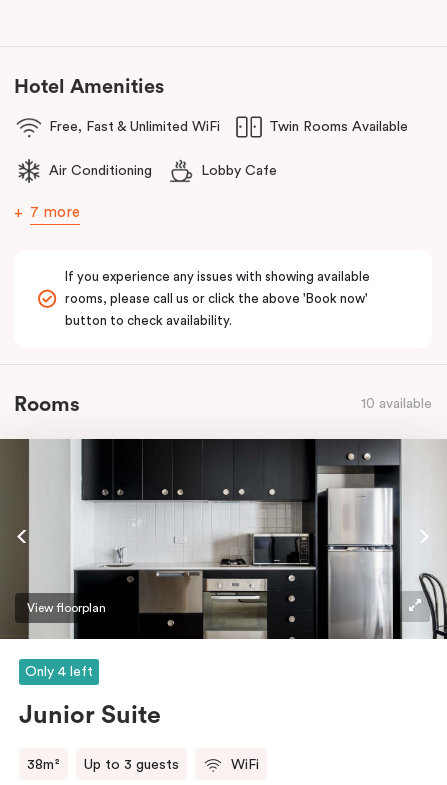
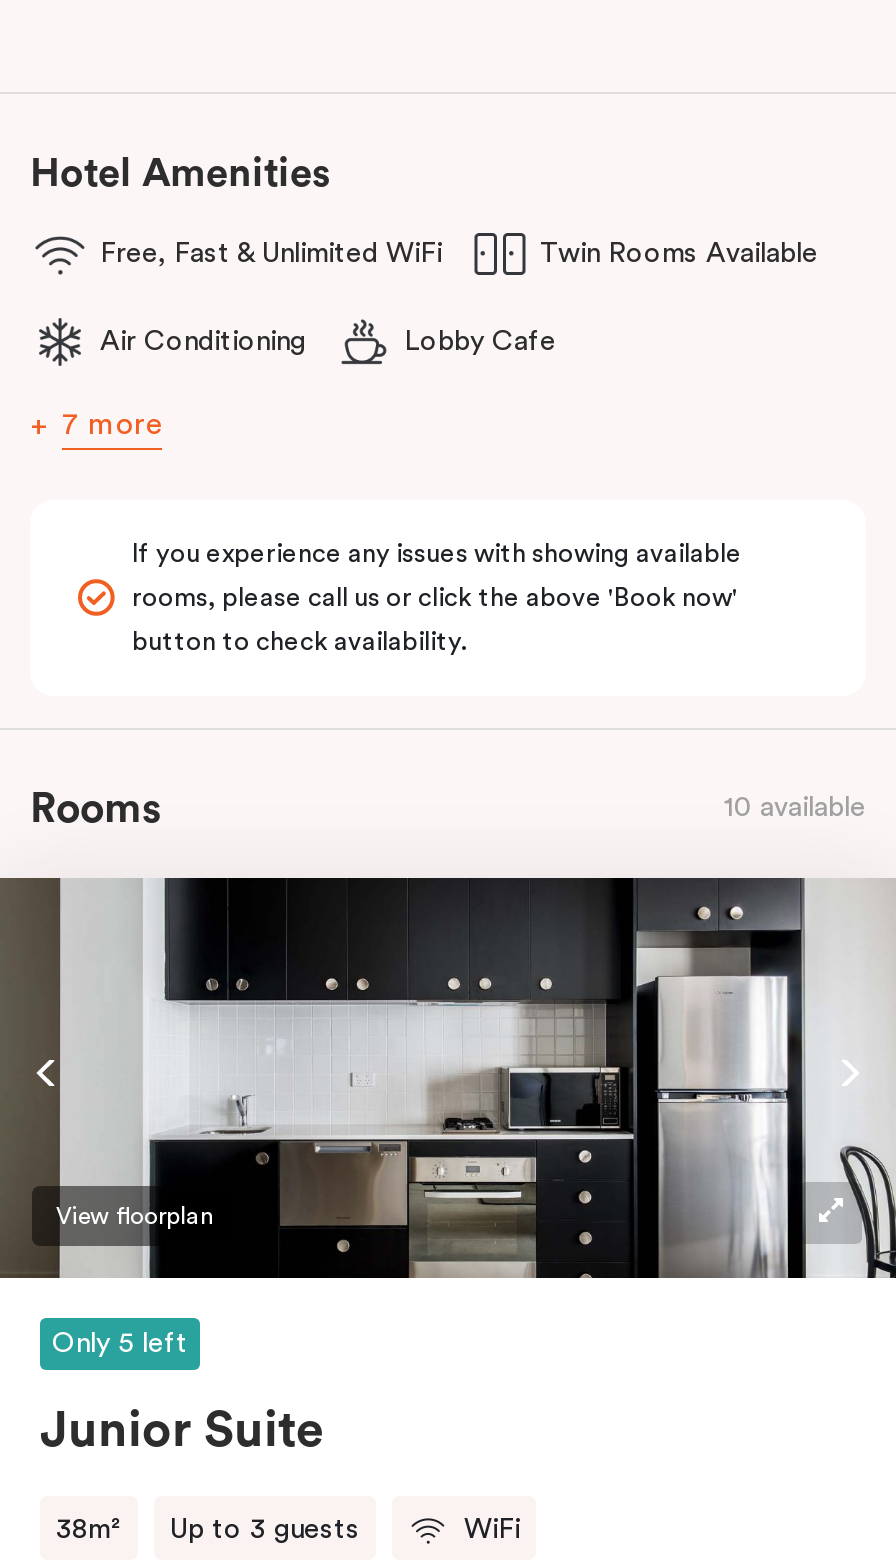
[25,665,93,679] Only 4 left -> [52,1330,188,1358] Only 5 left

